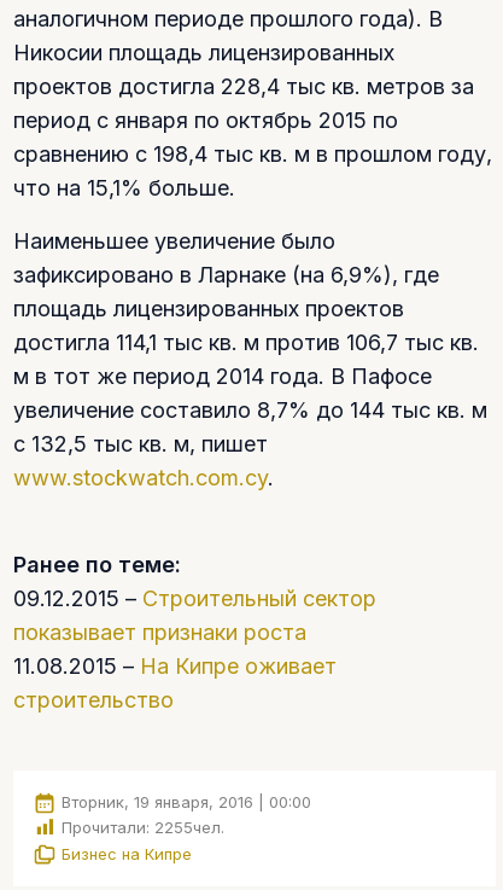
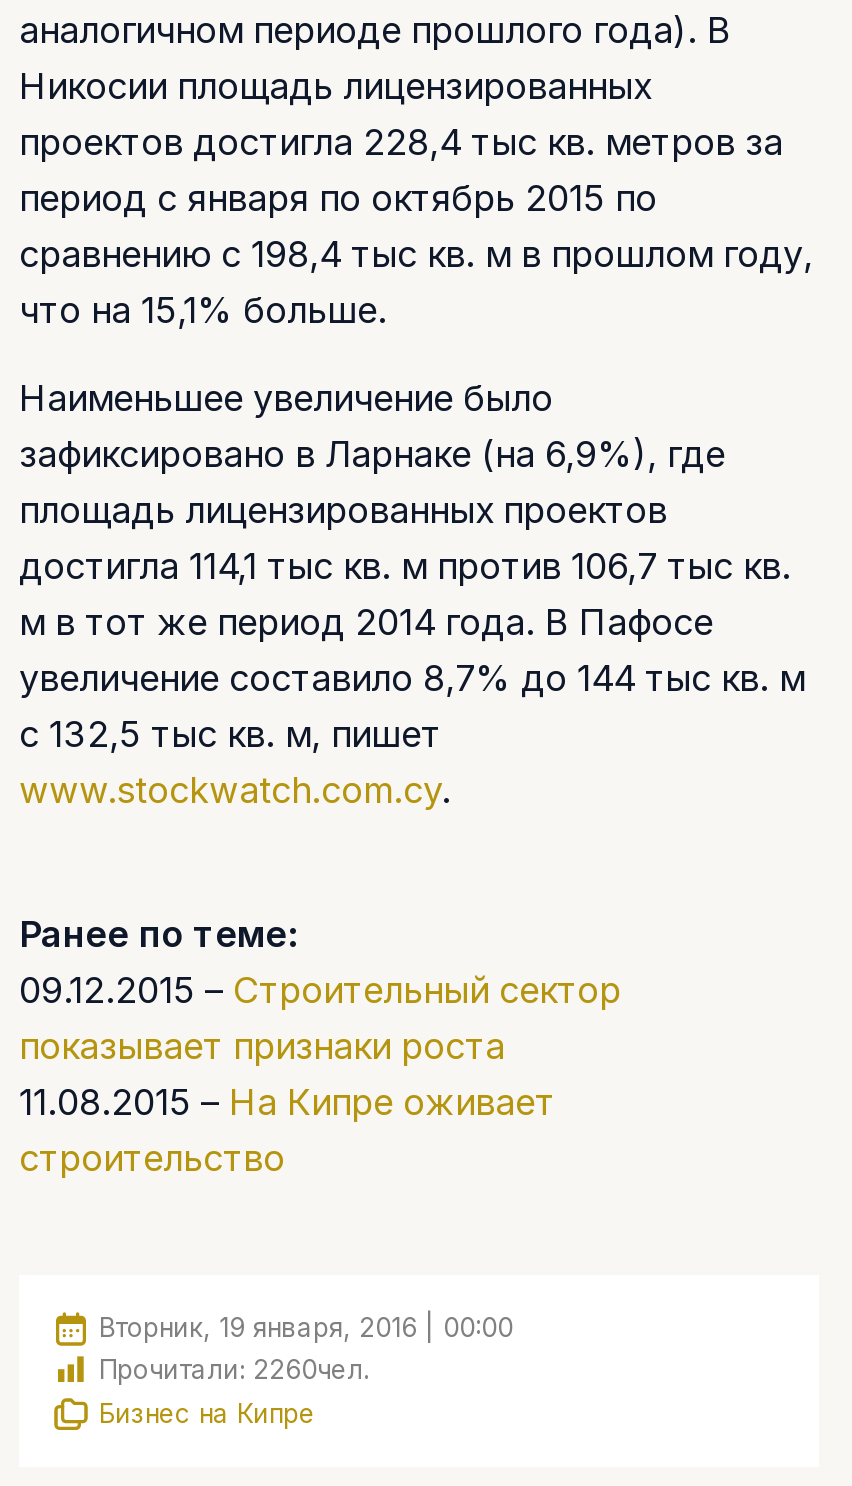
[62,818,224,837] Прочитали: 2255чел. -> [99,1354,369,1386] Прочитали: 2260чел.

